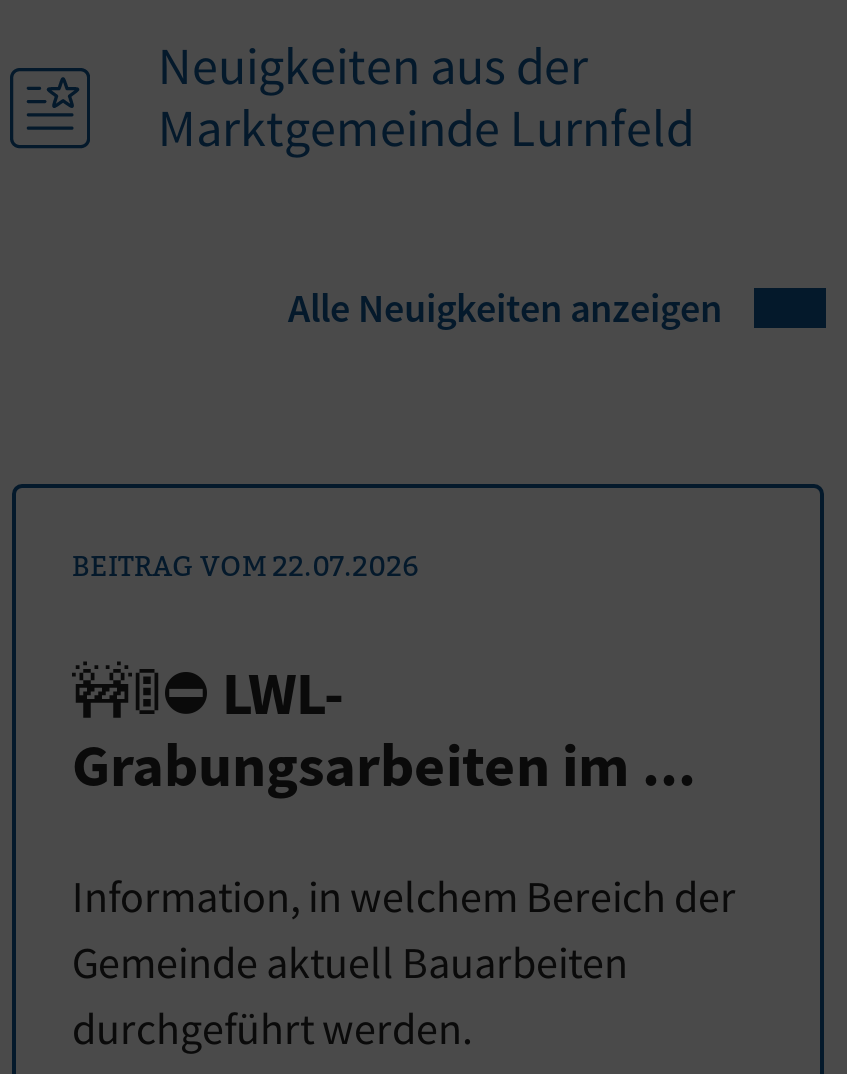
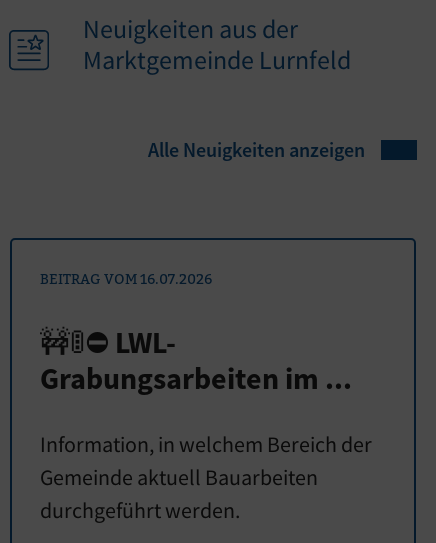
[72,547,418,581] BEITRAG VOM 22.07.2026 -> [40,270,212,287] BEITRAG VOM 16.07.2026

